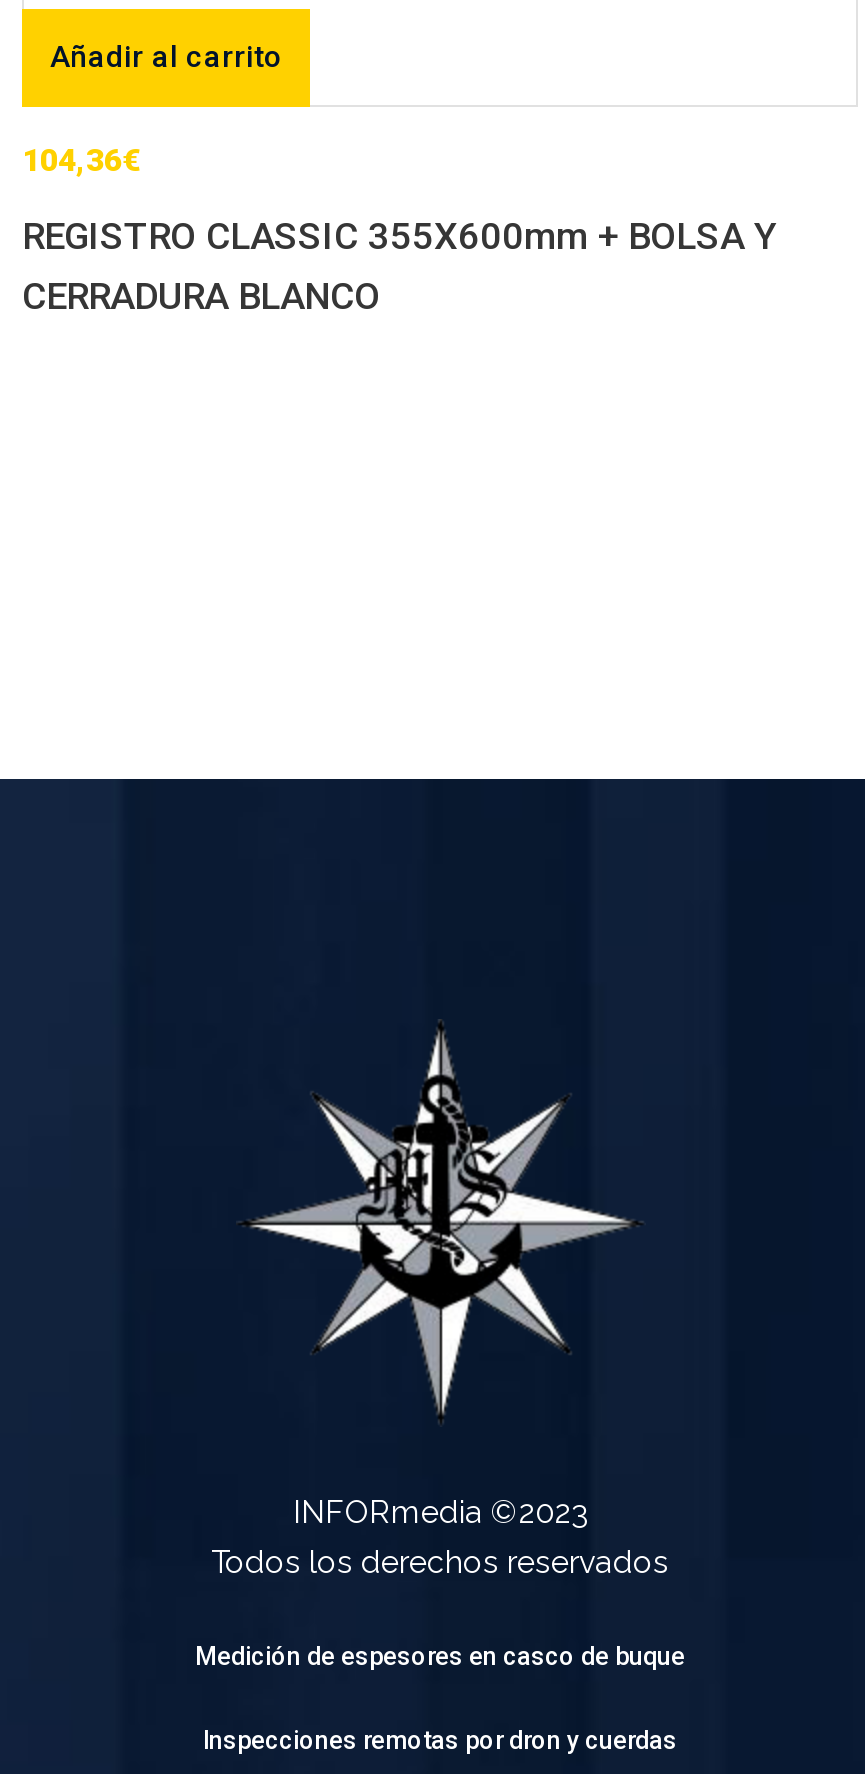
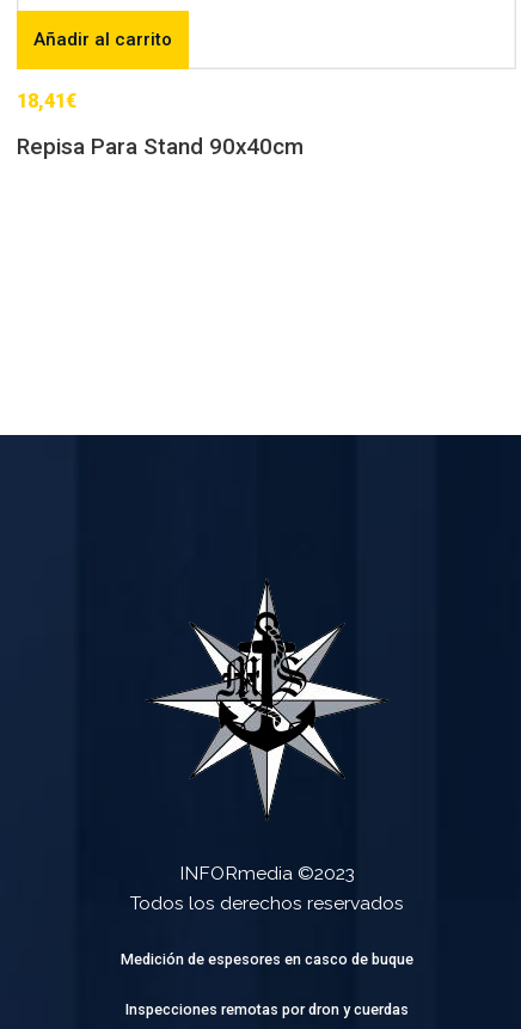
[22,140,140,178] 104,36€ -> [17,89,76,112] 18,41€
[22,214,778,318] REGISTRO CLASSIC 355X600mm + BOLSA Y | CERRADURA BLANCO -> [17,133,304,160] Repisa Para Stand 90x40cm

